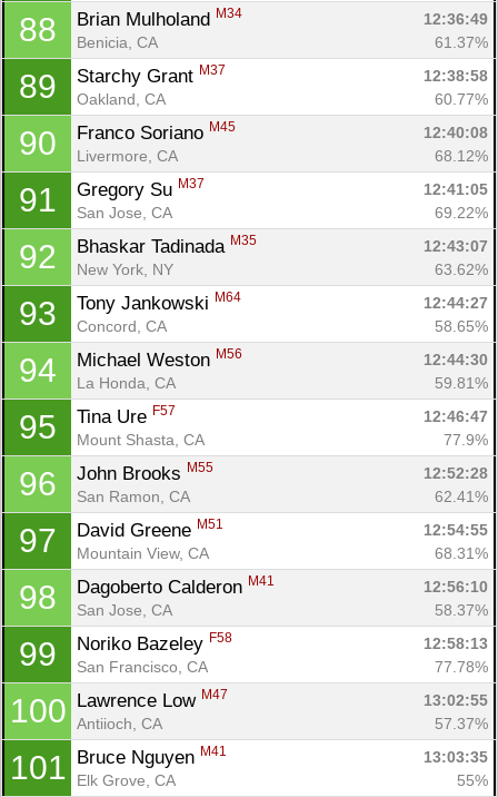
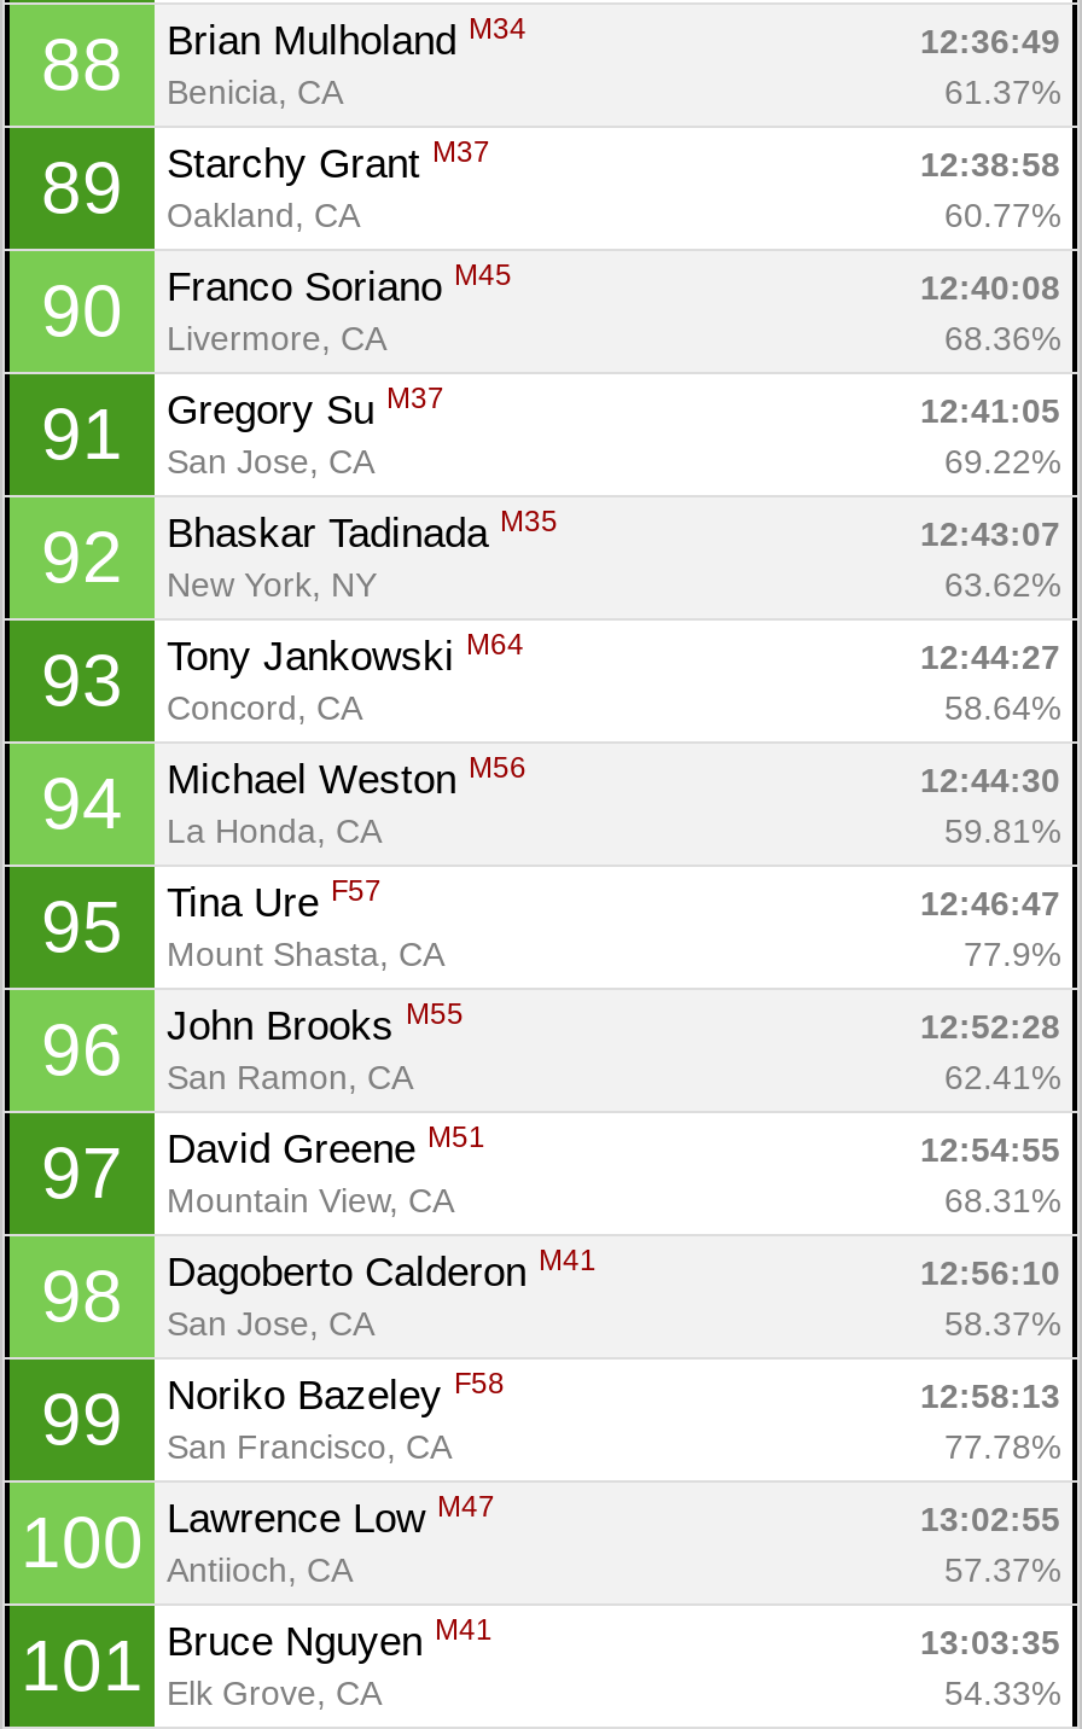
[435,147,488,165] 68.12% -> [944,319,1060,357] 68.36%
[435,317,488,335] 58.65% -> [944,688,1060,727] 58.64%
[457,771,488,789] 55% -> [944,1673,1060,1712] 54.33%

